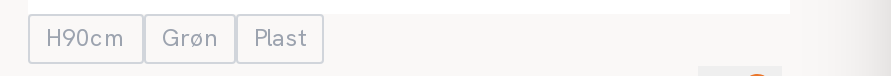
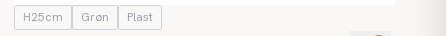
[46,22,306,54] H90cm Grøn Plast -> [23,9,153,25] H25cm Grøn Plast

